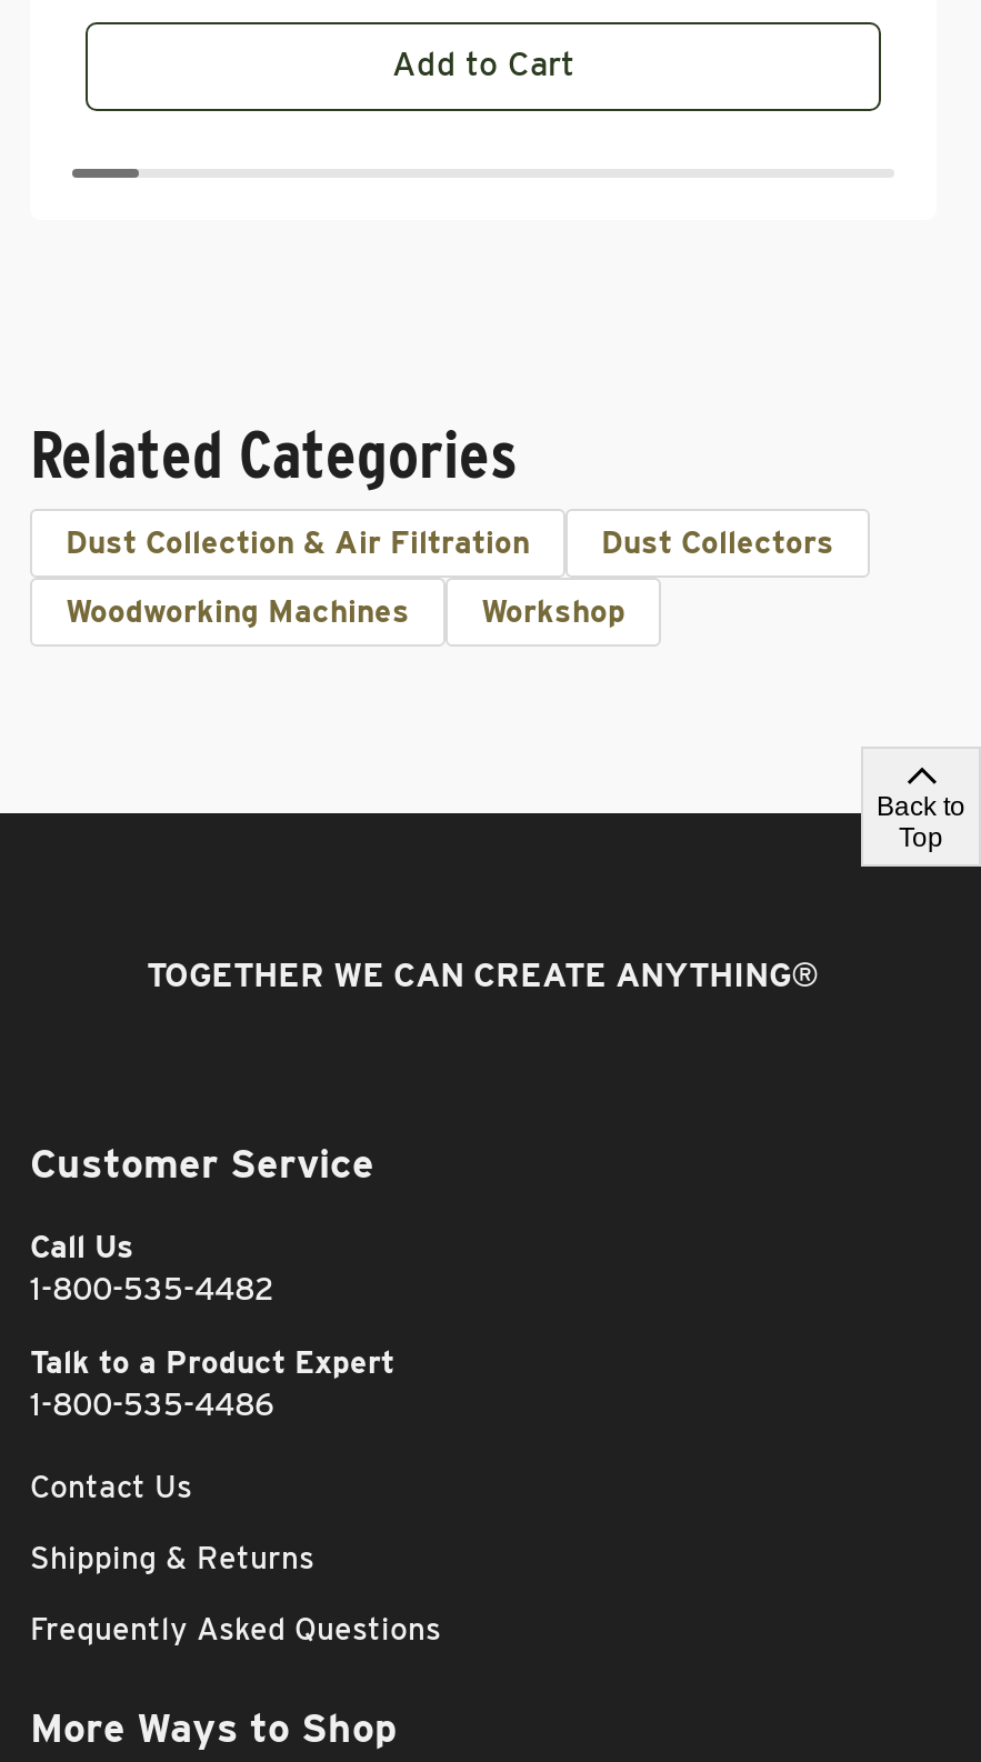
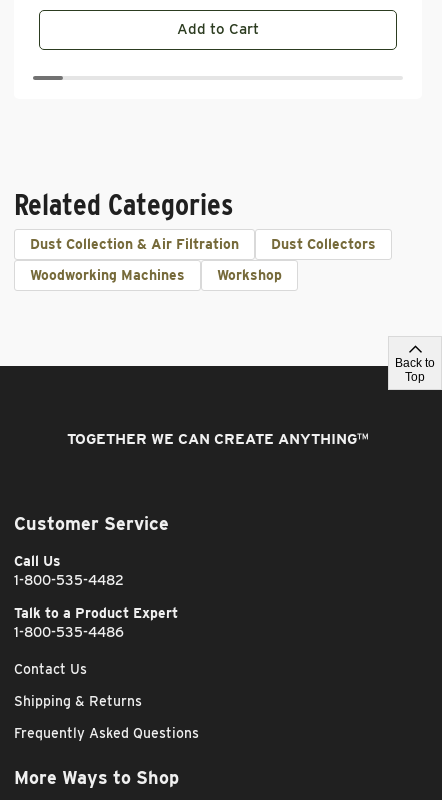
[147,956,820,996] TOGETHER WE CAN CREATE ANYTHING® -> [67,430,369,448] TOGETHER WE CAN CREATE ANYTHING™

